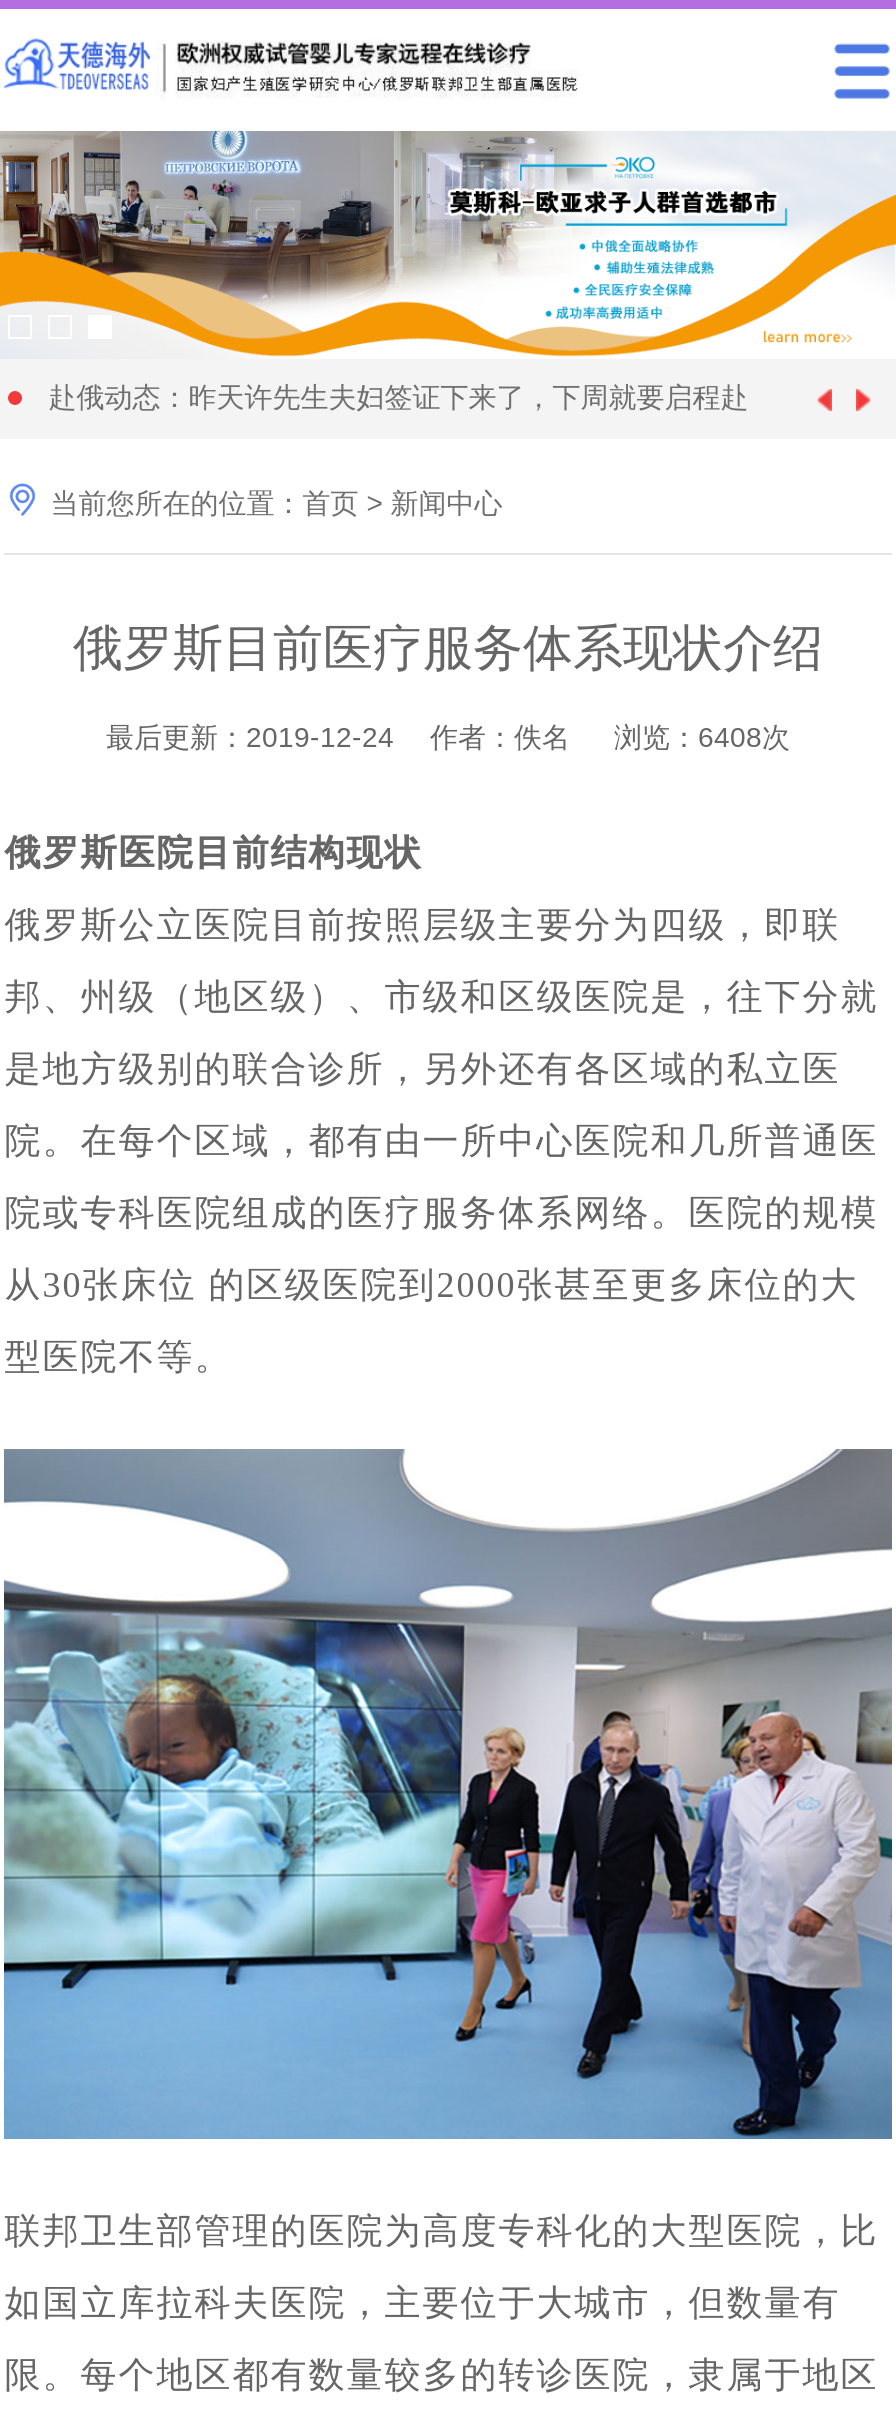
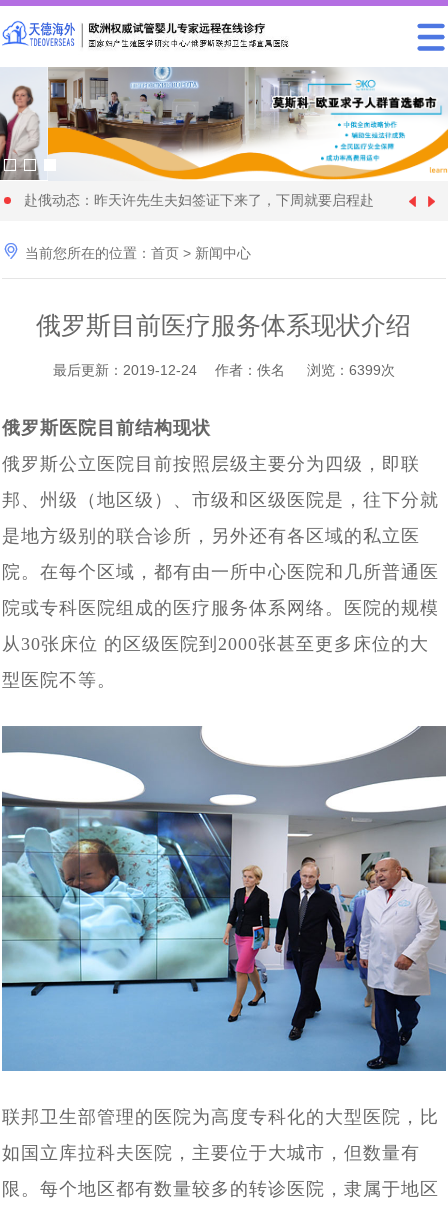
[6,131,890,357] [image] -> [3,67,445,181] [image]
[106,722,790,754] 最后更新：2019-12-24 作者：佚名 浏览：6408次 -> [53,362,395,378] 最后更新：2019-12-24 作者：佚名 浏览：6399次

